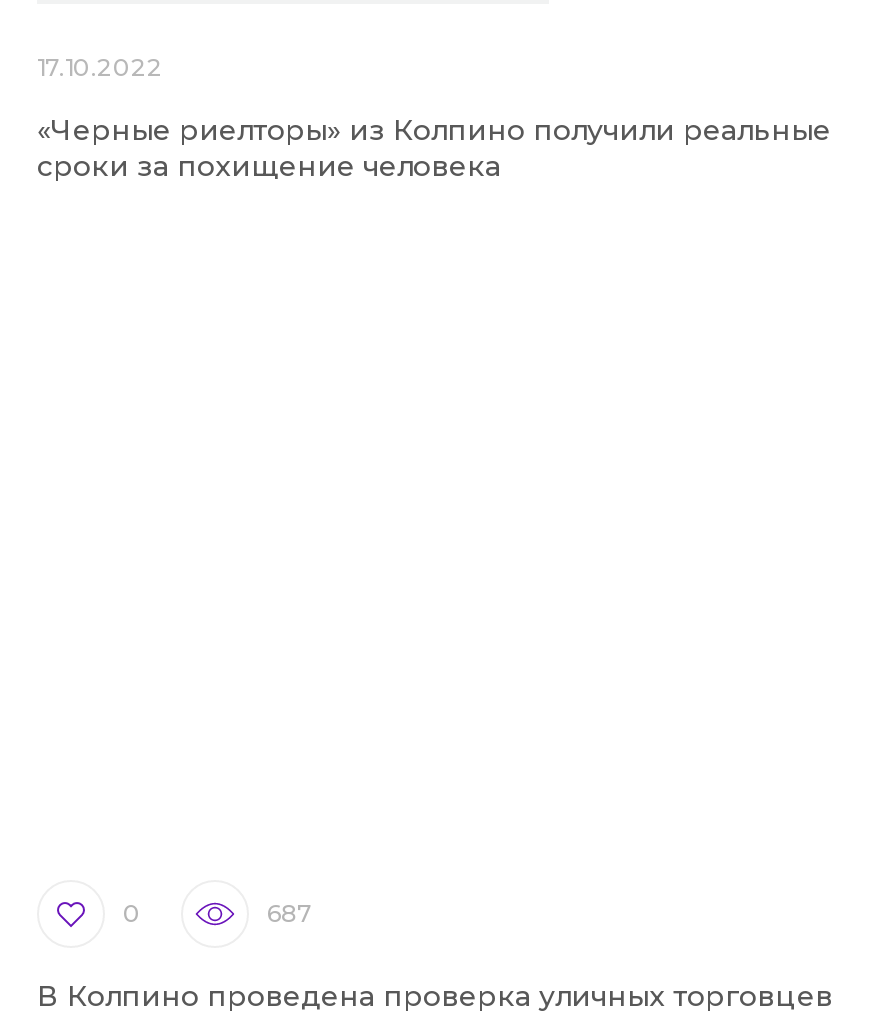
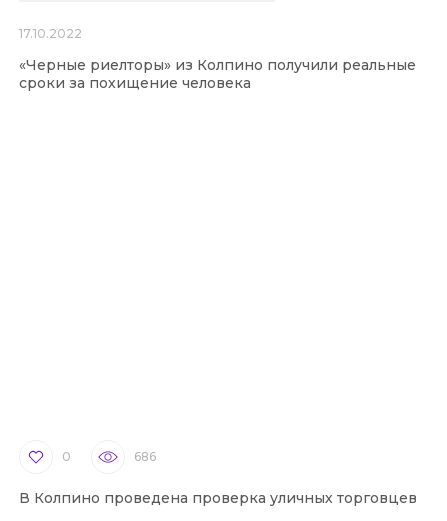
[267,899,313,929] 687 -> [134,449,156,464] 686

